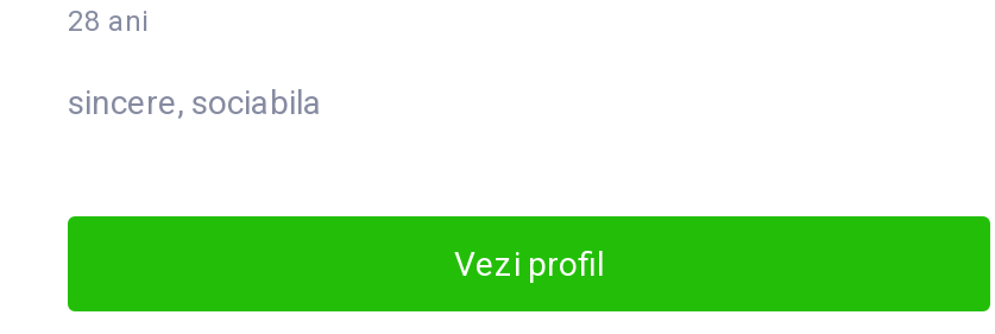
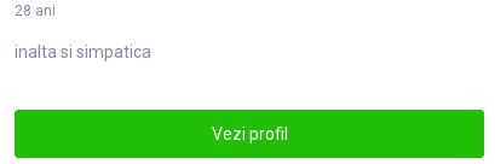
[68,84,322,122] sincere, sociabila -> [15,42,151,62] inalta si simpatica

